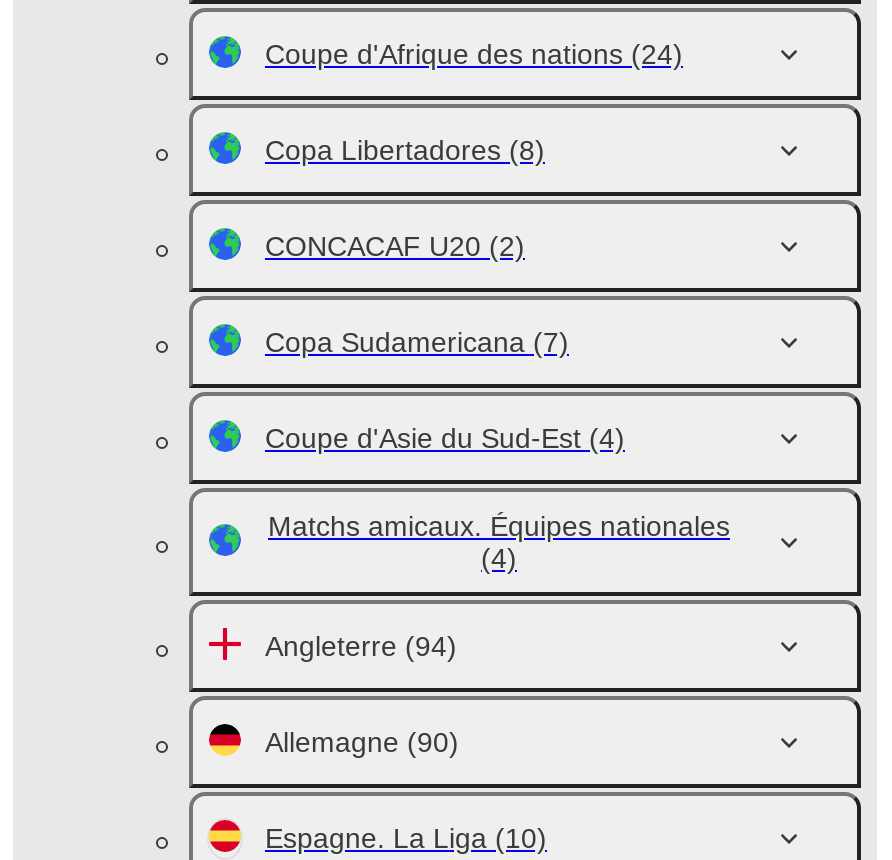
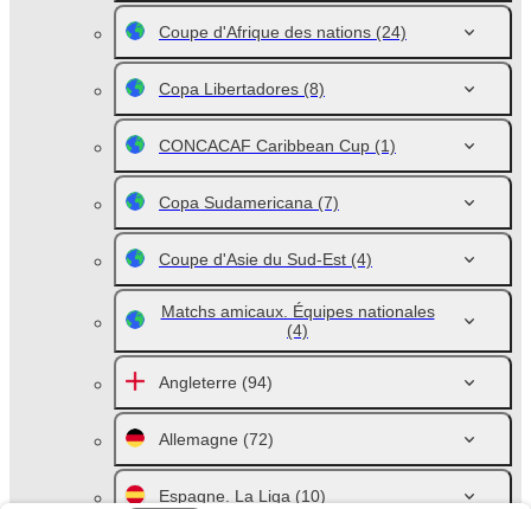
[265,230,525,262] CONCACAF U20 (2) -> [159,136,396,155] CONCACAF Caribbean Cup (1)
[265,726,459,758] Allemagne (90) -> [159,430,274,449] Allemagne (72)

